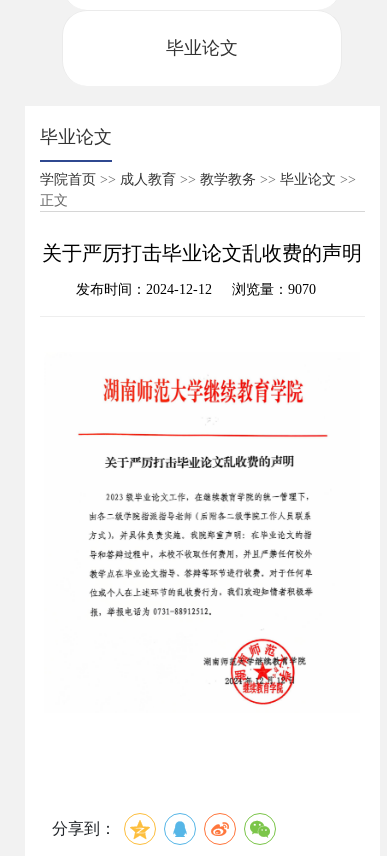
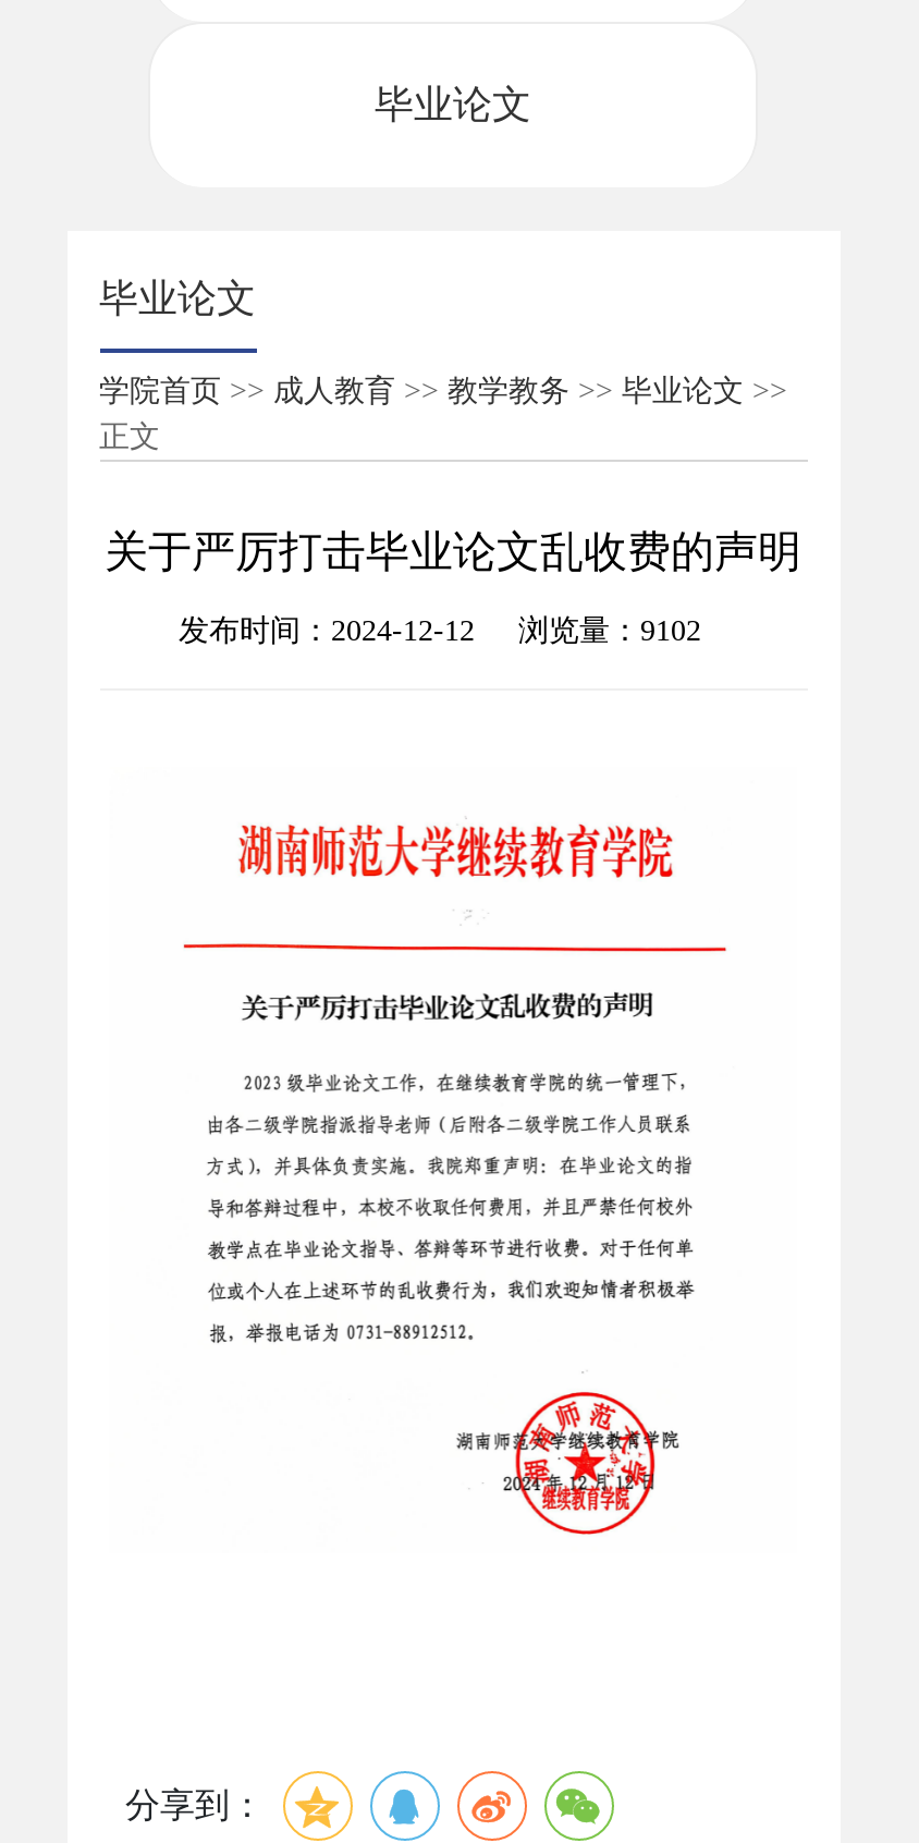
[76,282,316,297] 发布时间：2024-12-12 浏览量：9070 -> [179,614,701,647] 发布时间：2024-12-12 浏览量：9102

